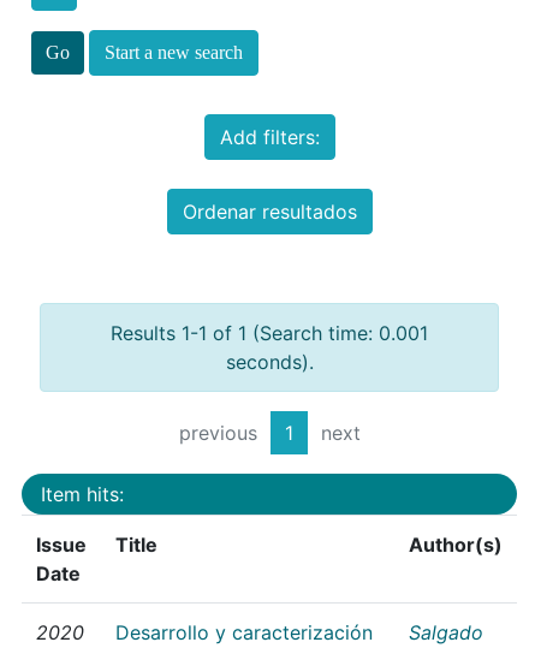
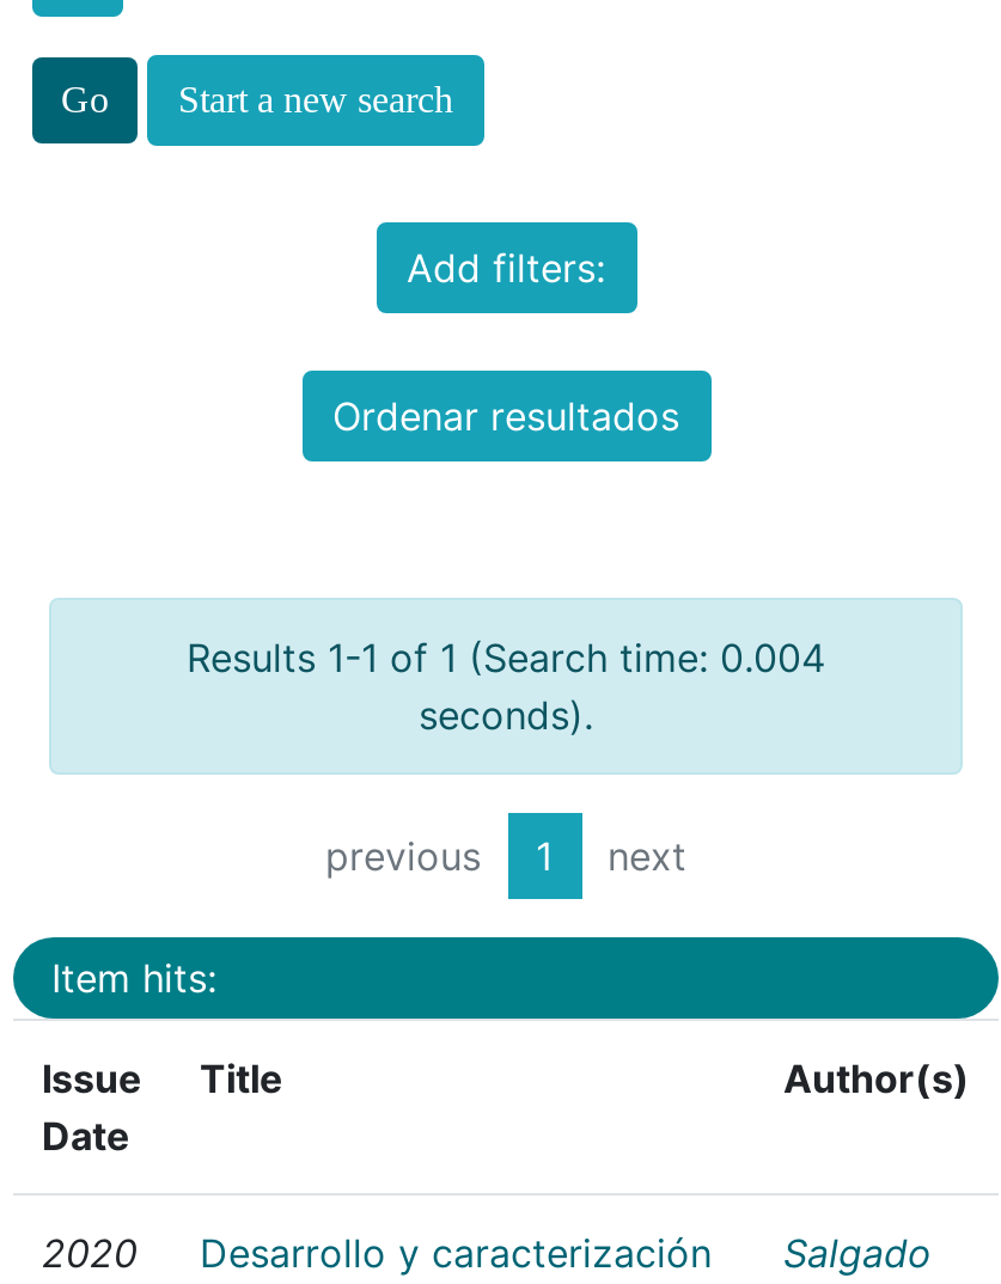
[111,321,428,345] Results 1-1 of 1 (Search time: 0.001 -> [187,634,825,682] Results 1-1 of 1 (Search time: 0.004

